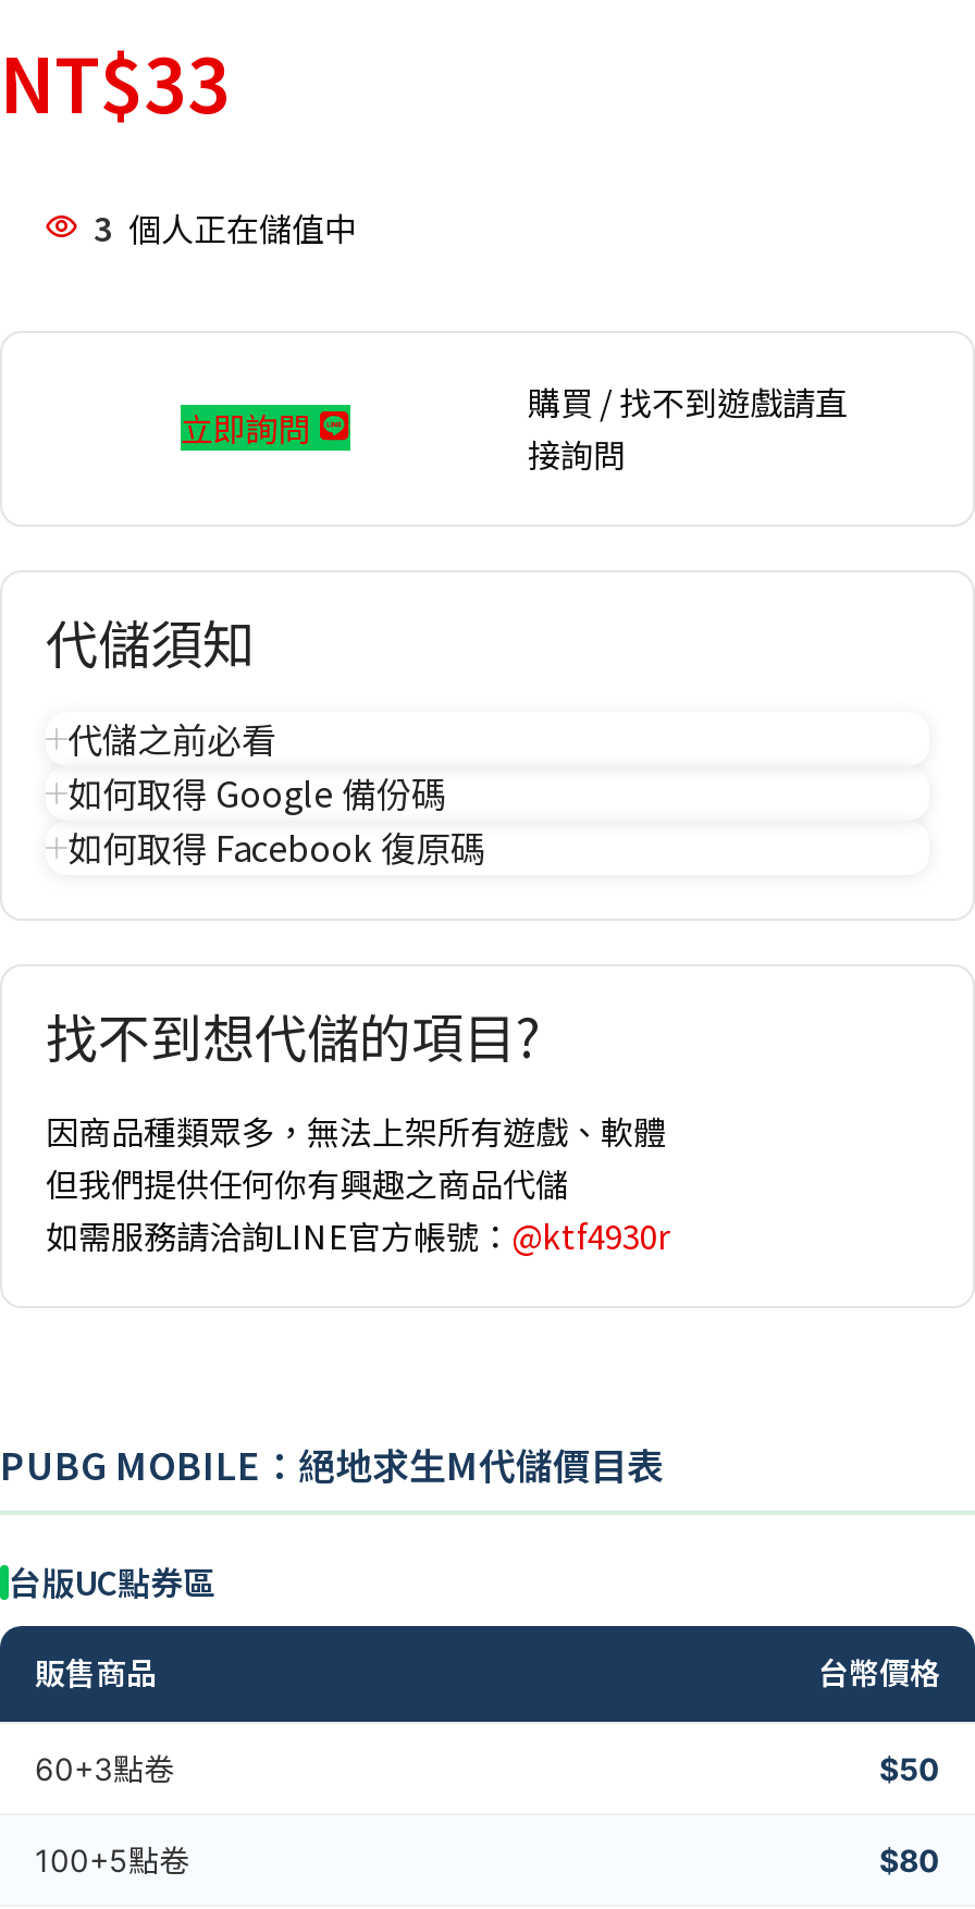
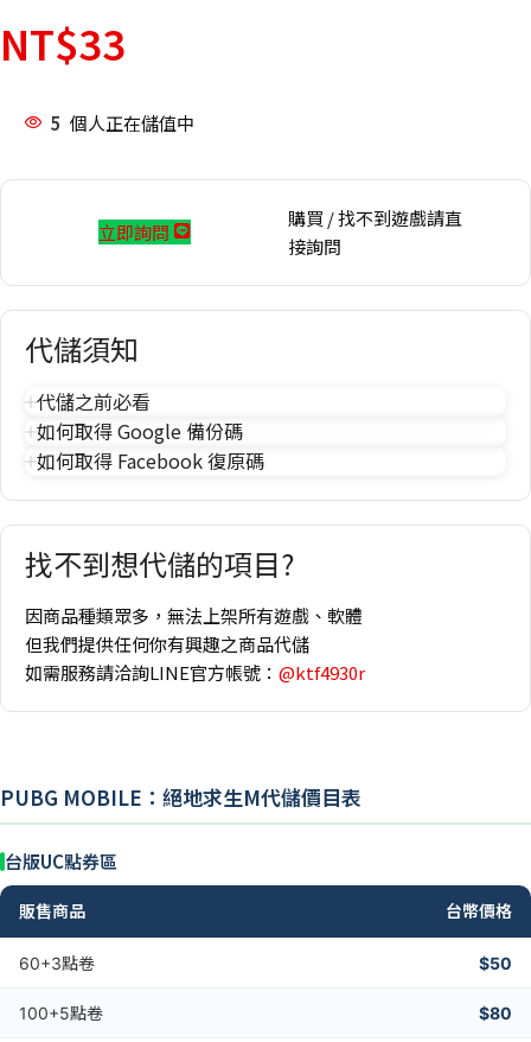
[94,205,357,250] 3 個人正在儲值中 -> [51,110,194,135] 5 個人正在儲值中

